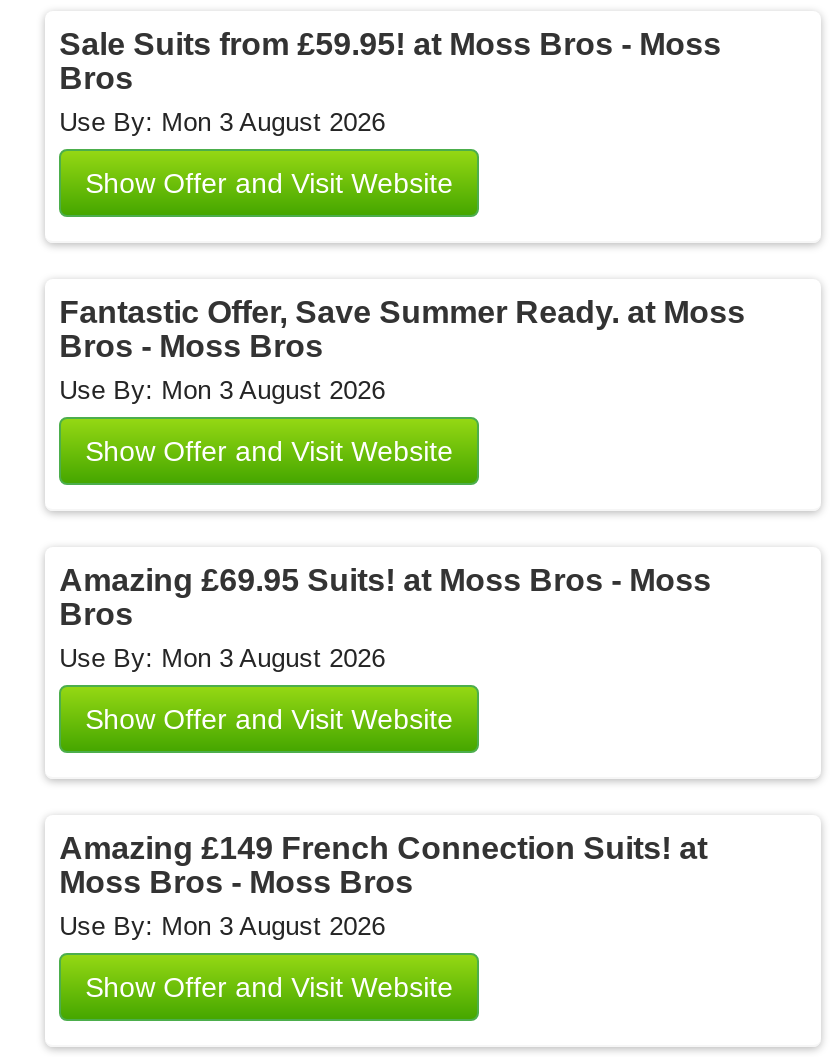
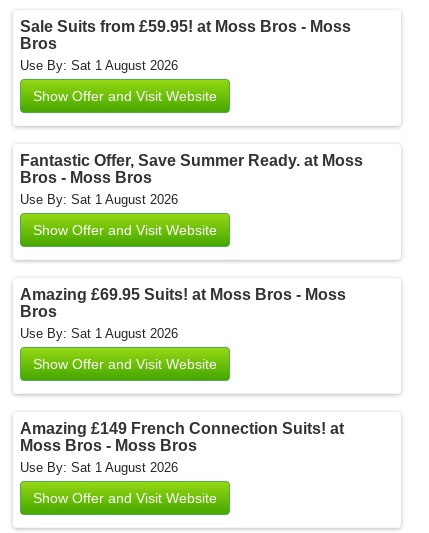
[59,107,385,137] Use By: Mon 3 August 2026 -> [20,58,178,73] Use By: Sat 1 August 2026
[59,375,385,405] Use By: Mon 3 August 2026 -> [20,192,178,207] Use By: Sat 1 August 2026
[59,643,385,673] Use By: Mon 3 August 2026 -> [20,326,178,341] Use By: Sat 1 August 2026
[59,911,385,941] Use By: Mon 3 August 2026 -> [20,460,178,475] Use By: Sat 1 August 2026

